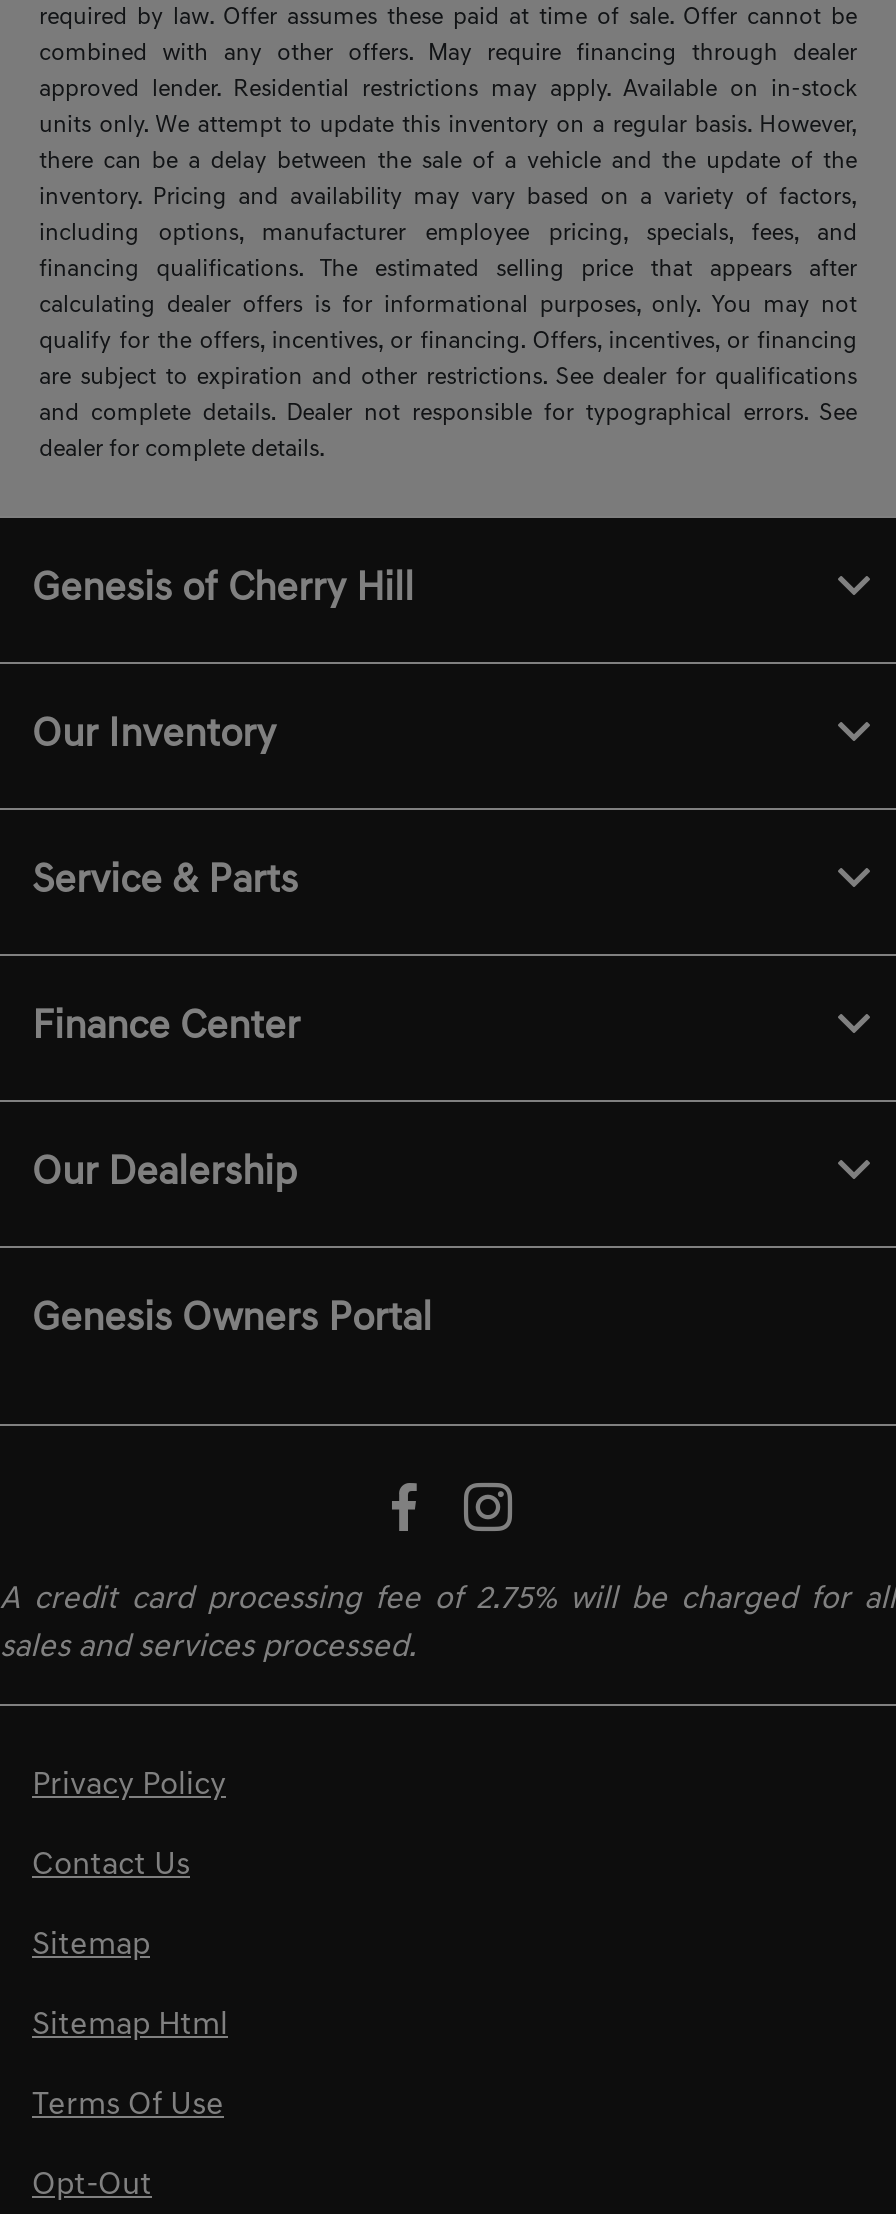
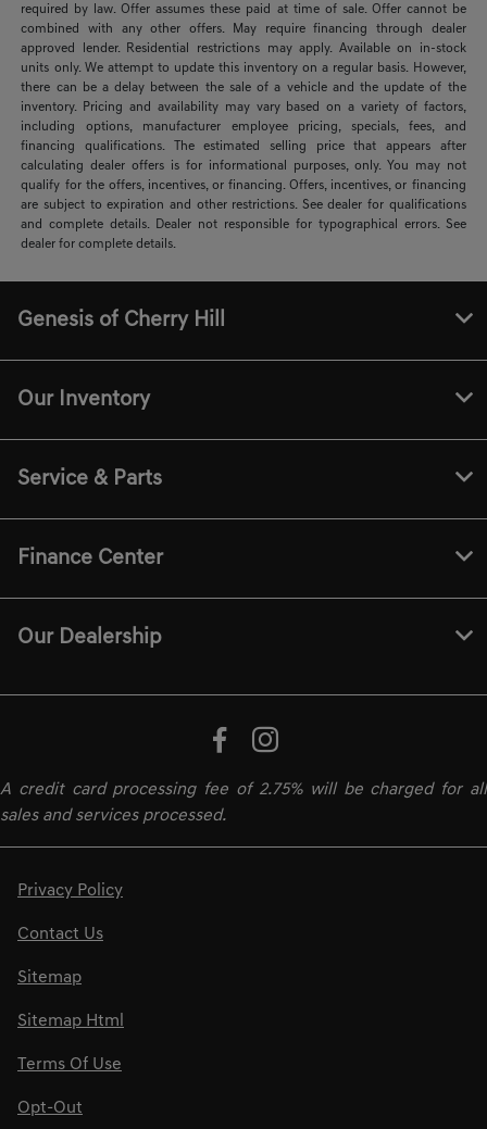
[32,1301,432,1341] Genesis Owners Portal -> none

